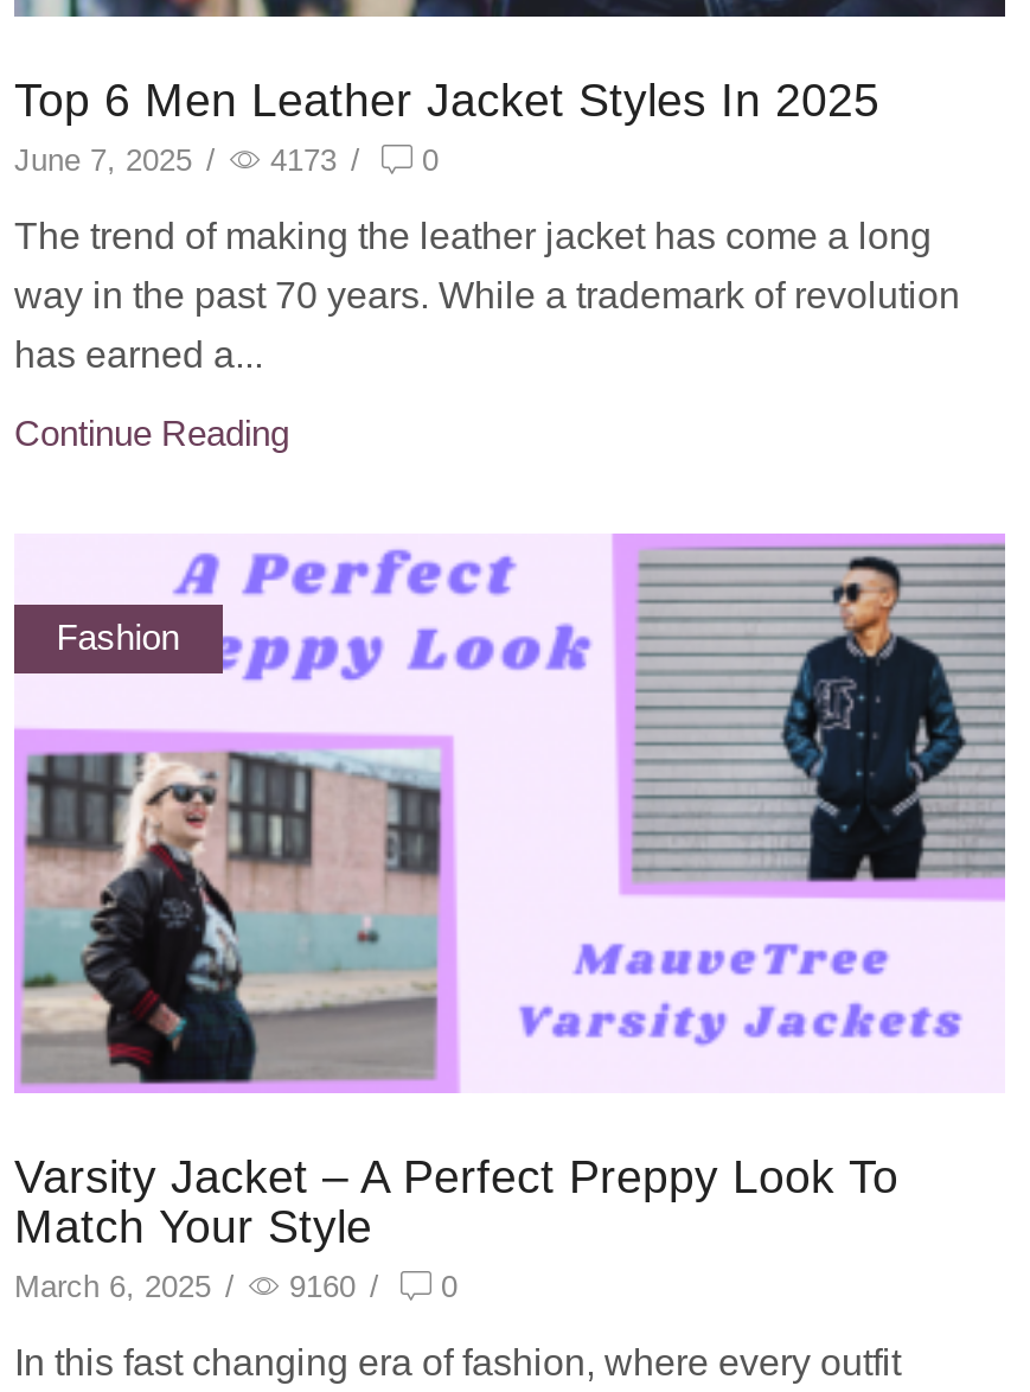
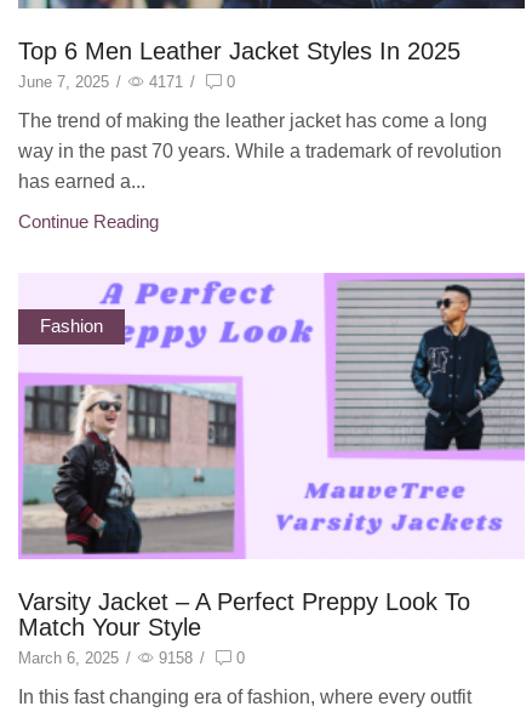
[14,142,439,178] June 7, 2025 / 4173 / 0 -> [18,73,235,91] June 7, 2025 / 4171 / 0
[14,1268,458,1303] March 6, 2025 / 9160 / 0 -> [18,648,245,667] March 6, 2025 / 9158 / 0

